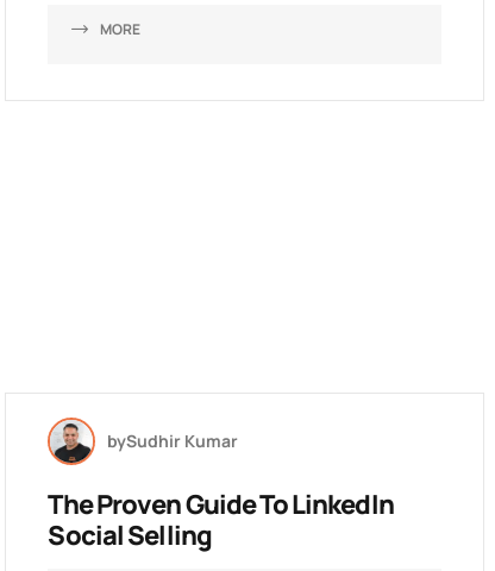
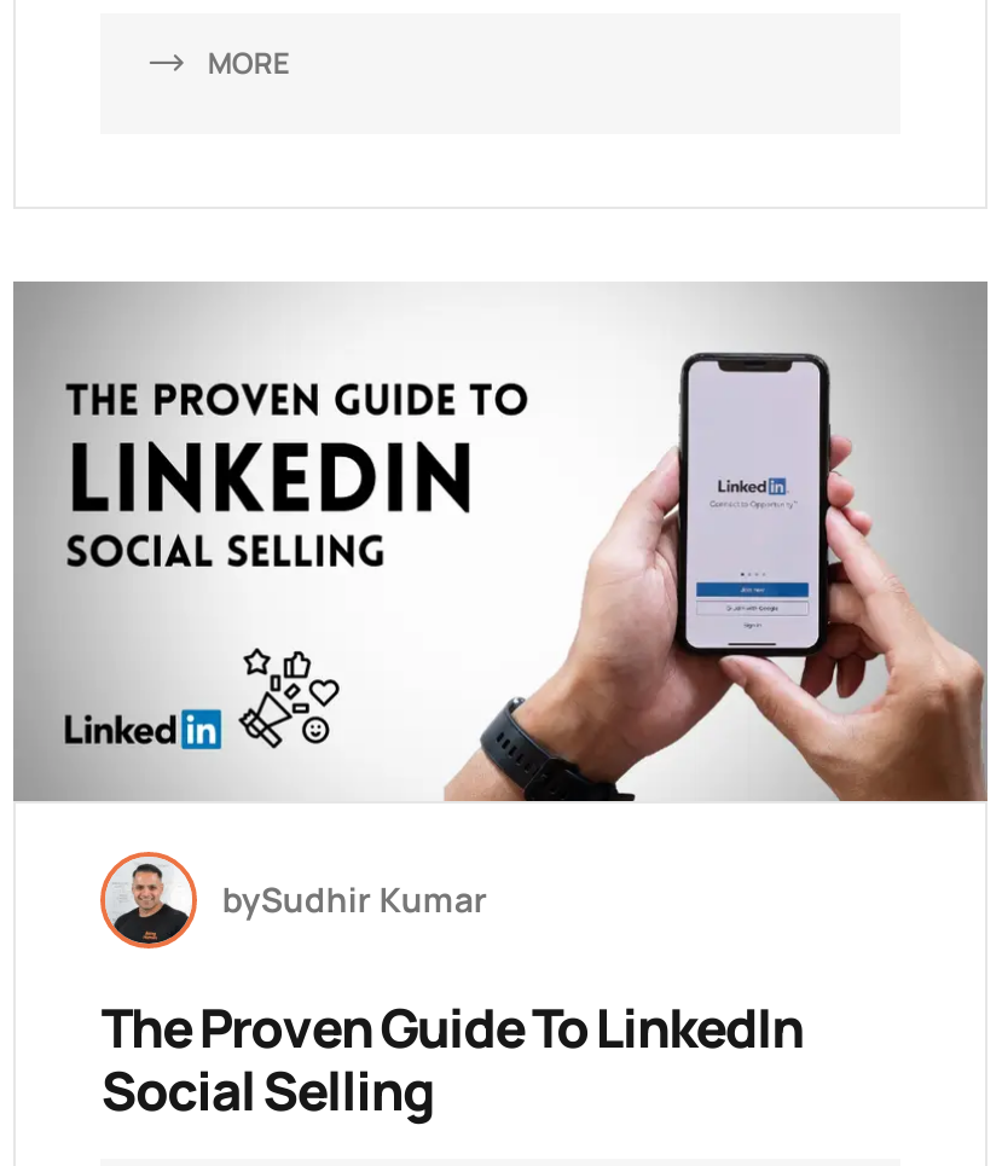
none -> [11,279,990,804] [image]

